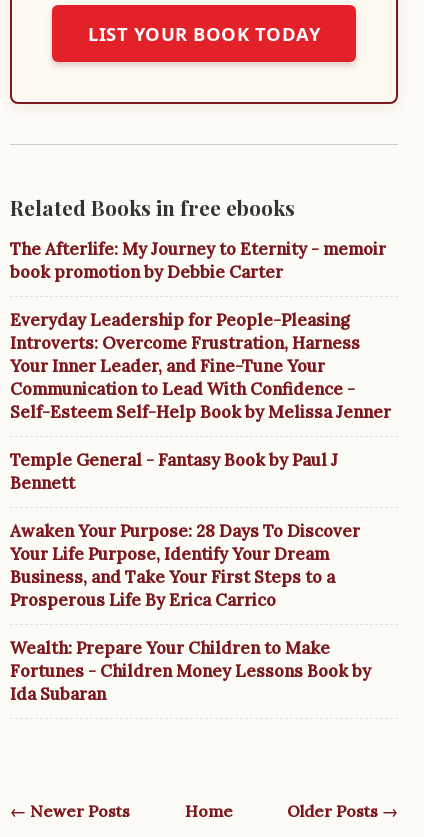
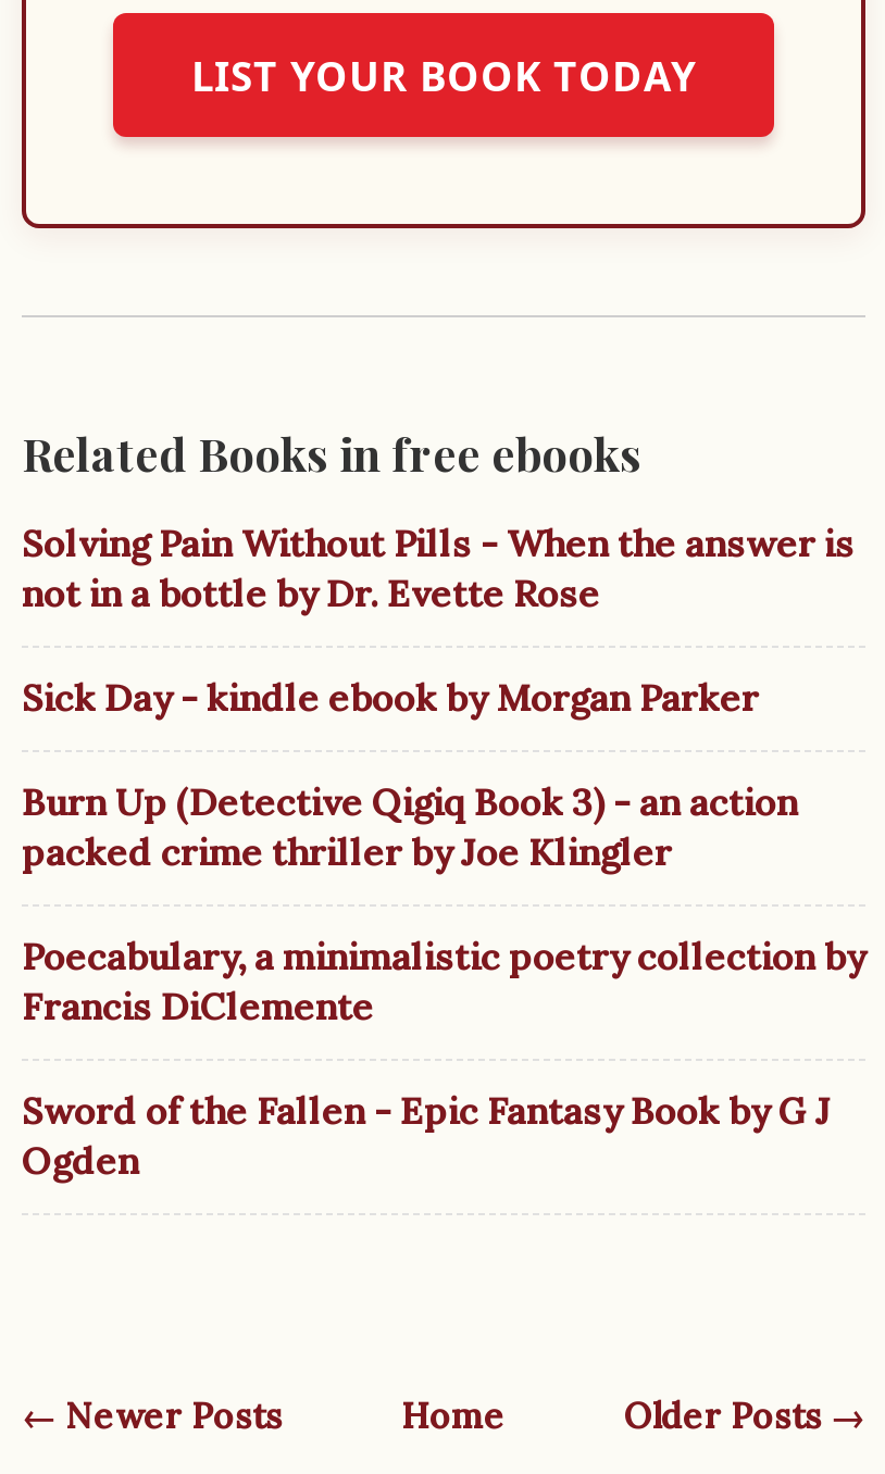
[10,238,386,283] The Afterlife: My Journey to Eternity - memoir | book promotion by Debbie Carter -> [22,520,855,618] Solving Pain Without Pills - When the answer is | not in a bottle by Dr. Evette Rose
[10,309,391,423] Everyday Leadership for People-Pleasing | Introverts: Overcome Frustration, Harness | Your Inner Leader, and Fine-Tune Your | Communication to Lead With Confidence - | Self-Esteem Self-Help Book by Melissa Jenner -> [22,675,759,723] Sick Day - kindle ebook by Morgan Parker
[10,449,338,494] Temple General - Fantasy Book by Paul J | Bennett -> [22,779,798,877] Burn Up (Detective Qigiq Book 3) - an action | packed crime thriller by Joe Klingler
[10,520,360,611] Awaken Your Purpose: 28 Days To Discover | Your Life Purpose, Identify Your Dream | Business, and Take Your First Steps to a | Prosperous Life By Erica Carrico -> [22,934,865,1031] Poecabulary, a minimalistic poetry collection by | Francis DiClemente
[10,637,371,705] Wealth: Prepare Your Children to Make | Fortunes - Children Money Lessons Book by | Ida Subaran -> [22,1088,831,1186] Sword of the Fallen - Epic Fantasy Book by G J | Ogden

